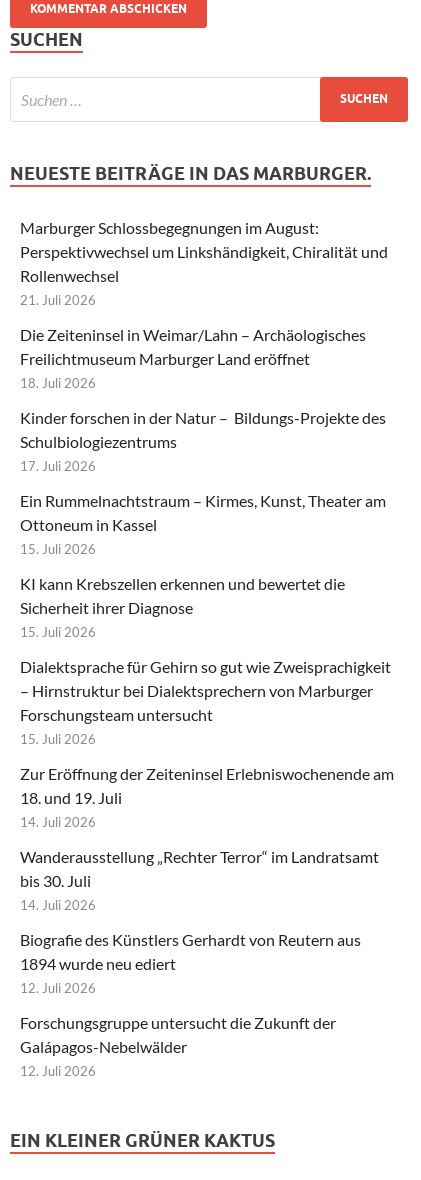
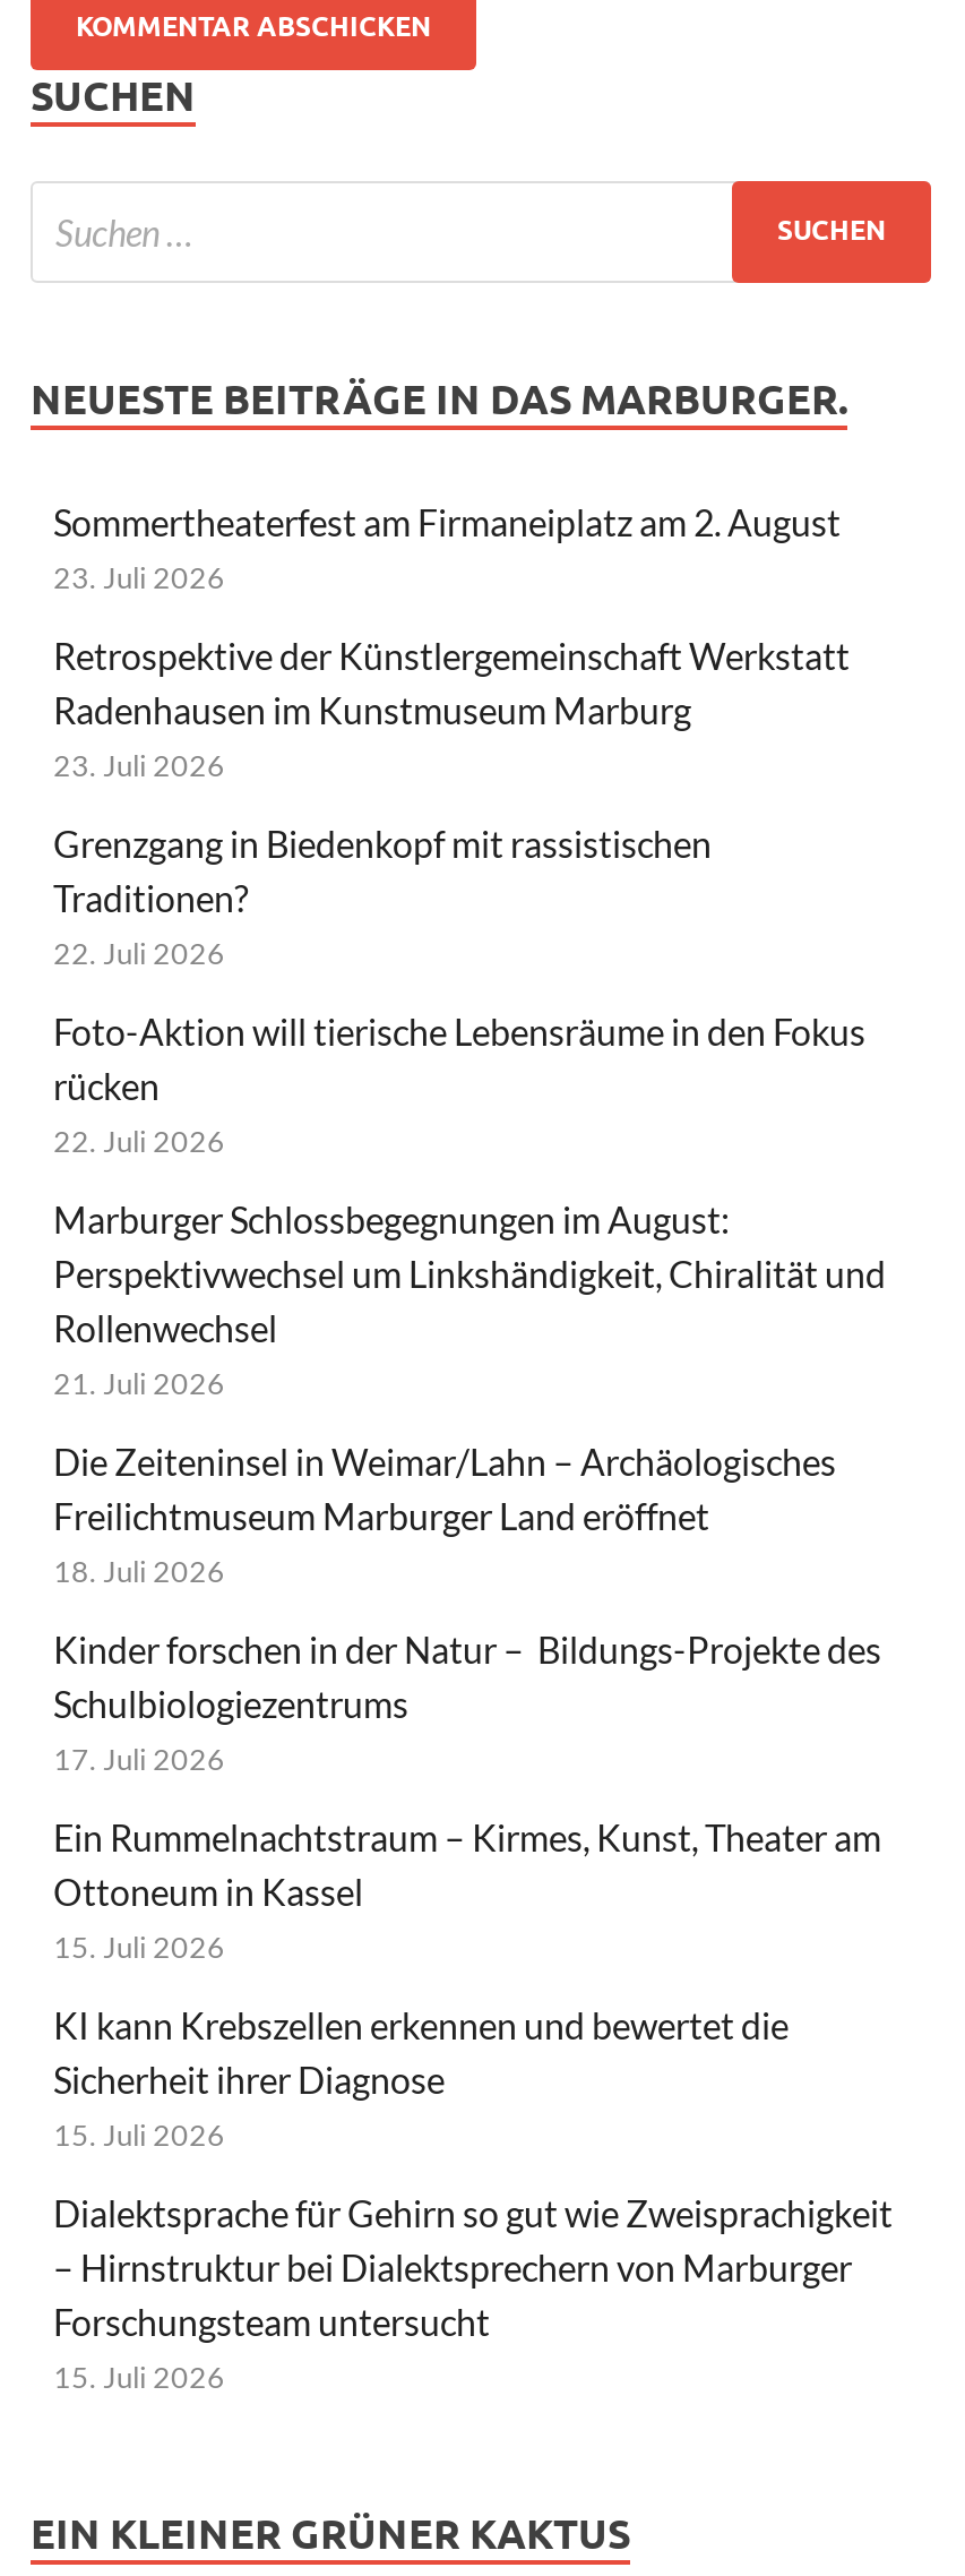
none -> [53,500,865,1159] Sommertheaterfest am Firmaneiplatz am 2. August | 23. Juli 2026 | Retrospektive der Künstlergemeinschaft Werkstatt | Radenhausen im Kunstmuseum Marburg | 23. Juli 2026 | Grenzgang in Biedenkopf mit rassistischen | Traditionen? | 22. Juli 2026 | Foto-Aktion will tierische Lebensräume in den Fokus | rücken | 22. Juli 2026
moved [20,218,391,747] -> [53,1197,893,2395]: Marburger Schlossbegegnungen im August: | Perspektivwechsel um Linkshändigkeit, Chiralität und | Rollenwechsel | ... | Forschungsteam untersucht | 15. Juli 2026
[20,764,394,1079] Zur Eröffnung der Zeiteninsel Erlebniswochenende am | 18. und 19. Juli | 14. Juli 2026 | Wanderausstellung „Rechter Terror“ im Landratsamt | bis 30. Juli | 14. Juli 2026 | Biografie des Künstlers Gerhardt von Reutern aus | 1894 wurde neu ediert | 12. Juli 2026 | Forschungsgruppe untersucht die Zukunft der | Galápagos-Nebelwälder | 12. Juli 2026 -> none

